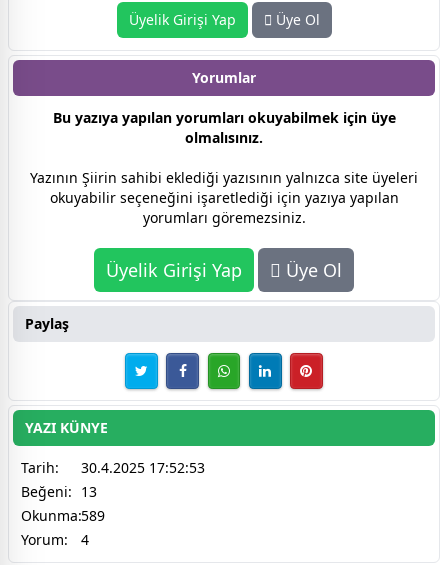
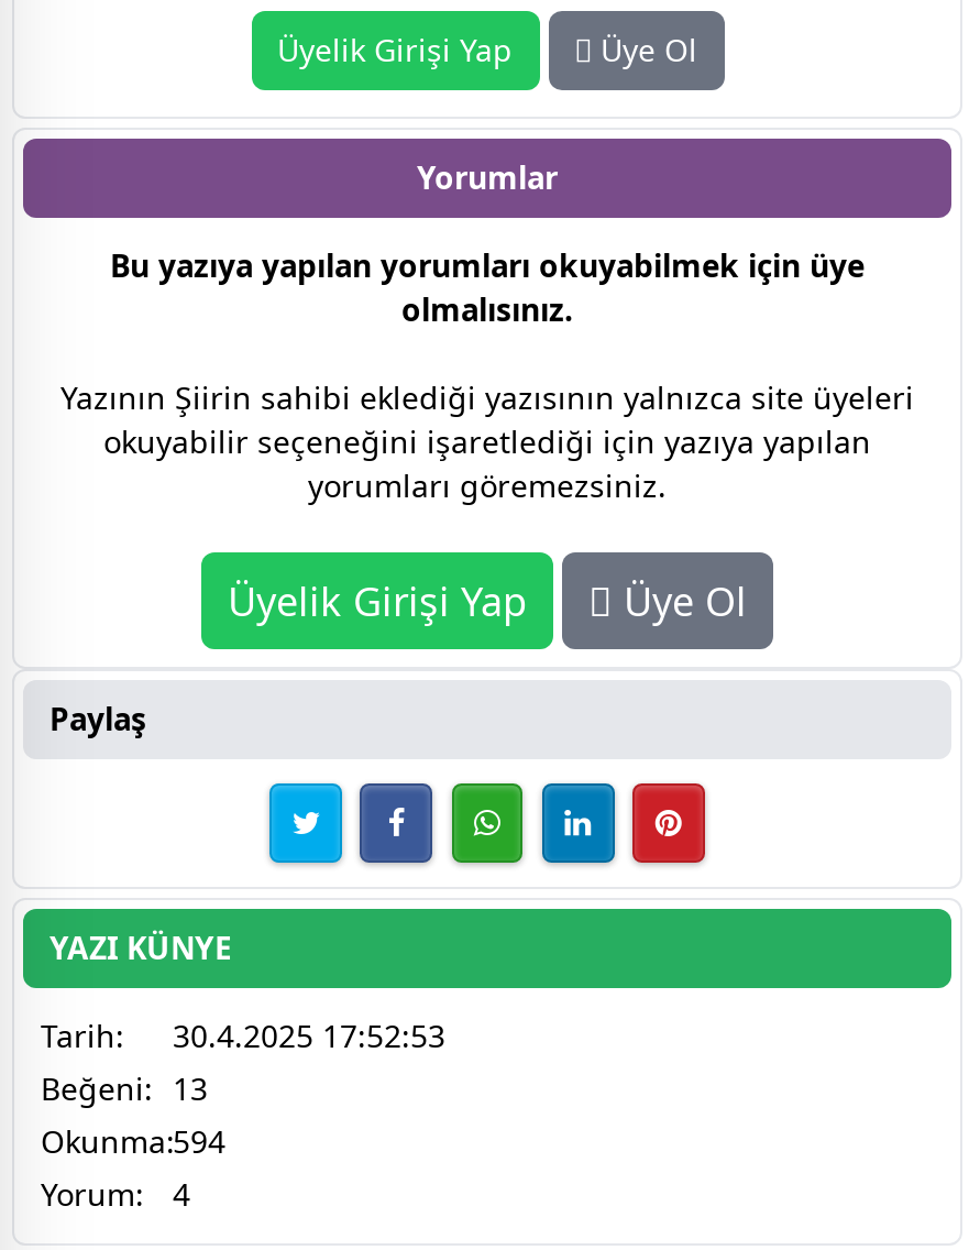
[21,506,105,525] Okunma:589 -> [41,1120,225,1162] Okunma:594

